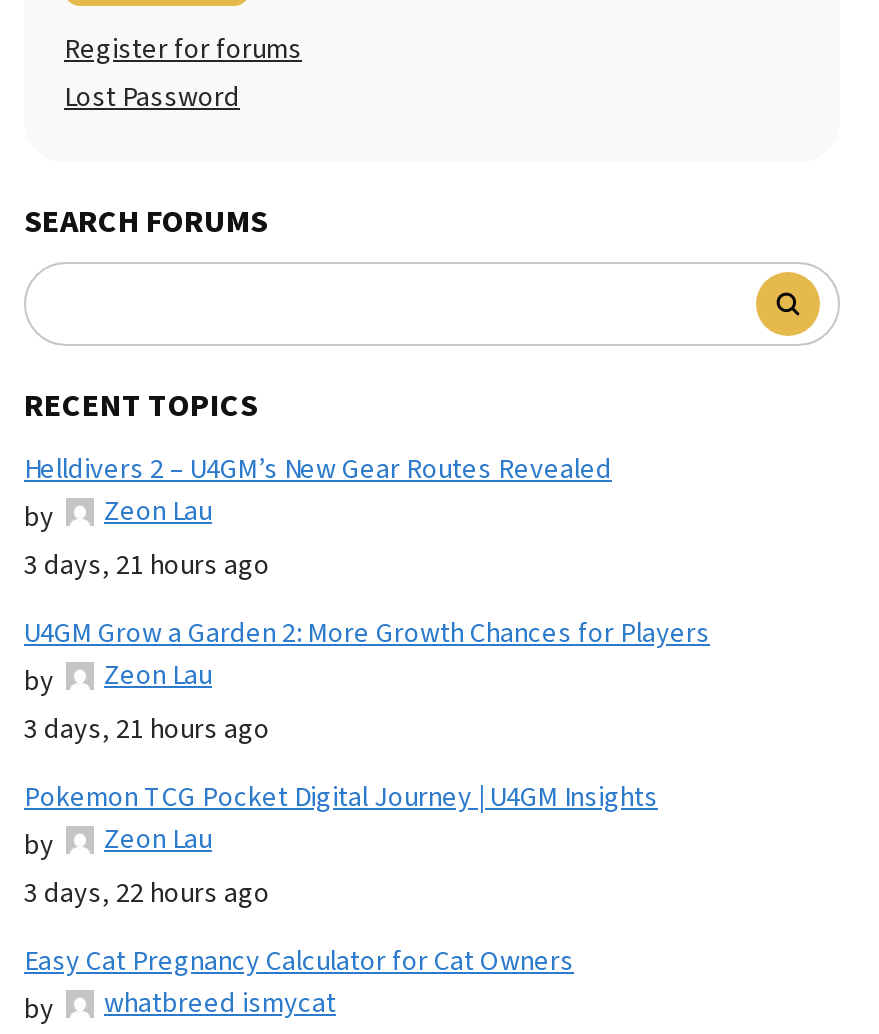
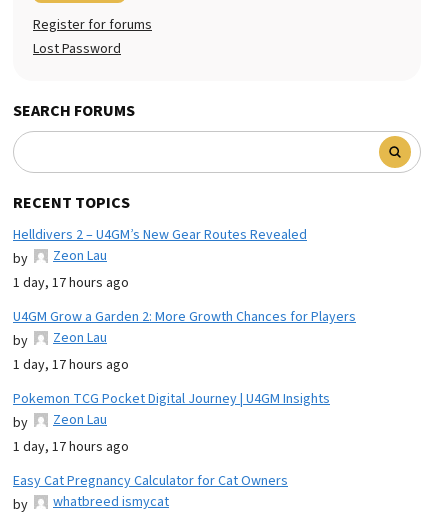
[24,545,270,585] 3 days, 21 hours ago -> [13,273,129,293] 1 day, 17 hours ago
[24,709,270,749] 3 days, 21 hours ago -> [13,355,129,375] 1 day, 17 hours ago
[24,873,270,913] 3 days, 22 hours ago -> [13,437,129,457] 1 day, 17 hours ago

